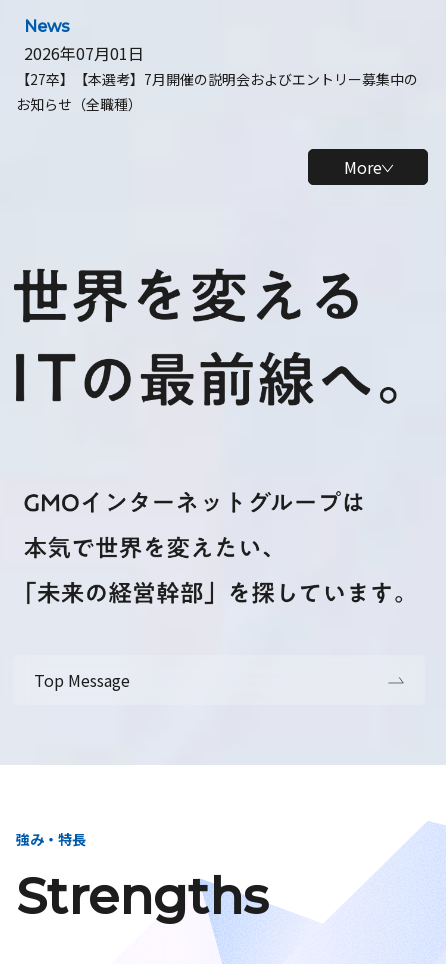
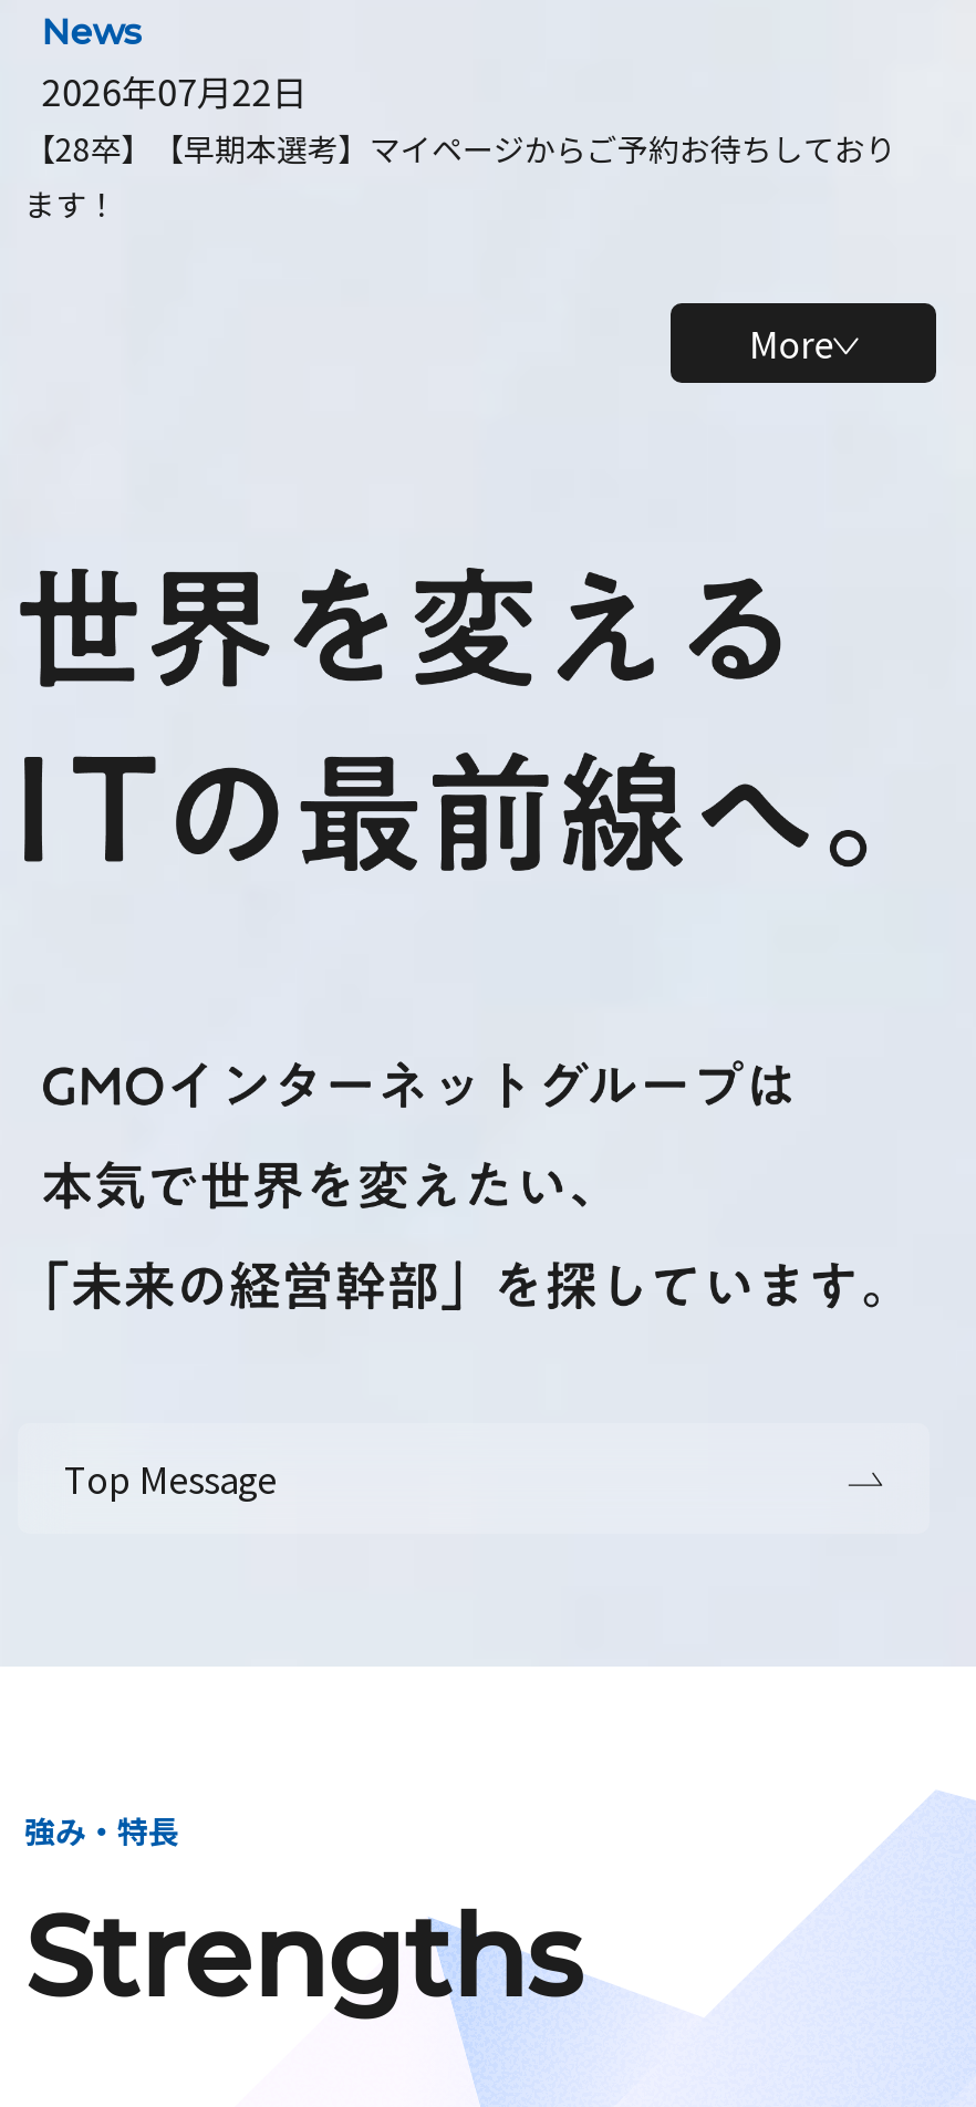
[16,41,418,114] 2026年07月01日 | 【27卒】【本選考】7月開催の説明会およびエントリー募集中の | お知らせ（全職種） -> [24,64,896,226] 2026年07月22日 | 【28卒】【早期本選考】マイページからご予約お待ちしており | ます！

